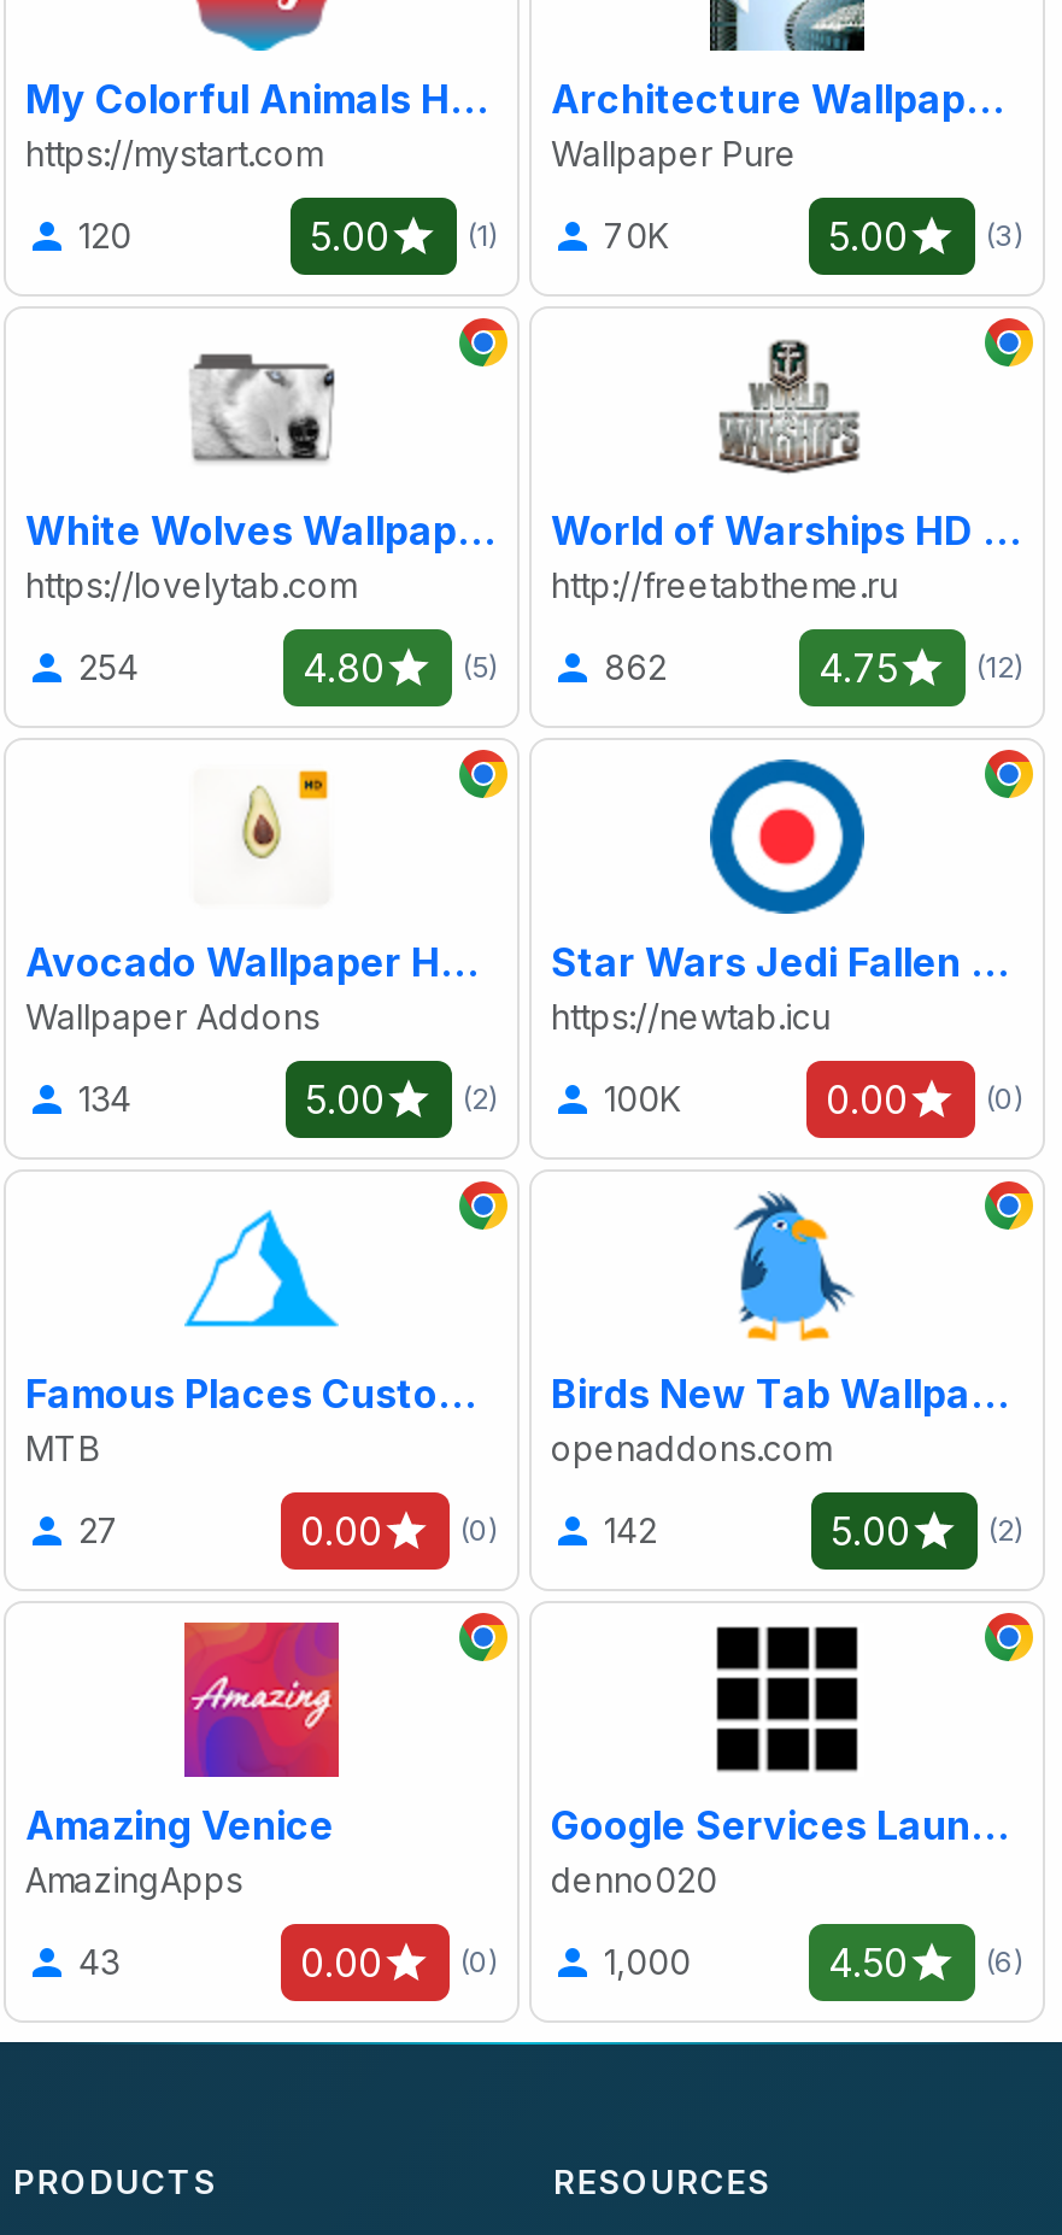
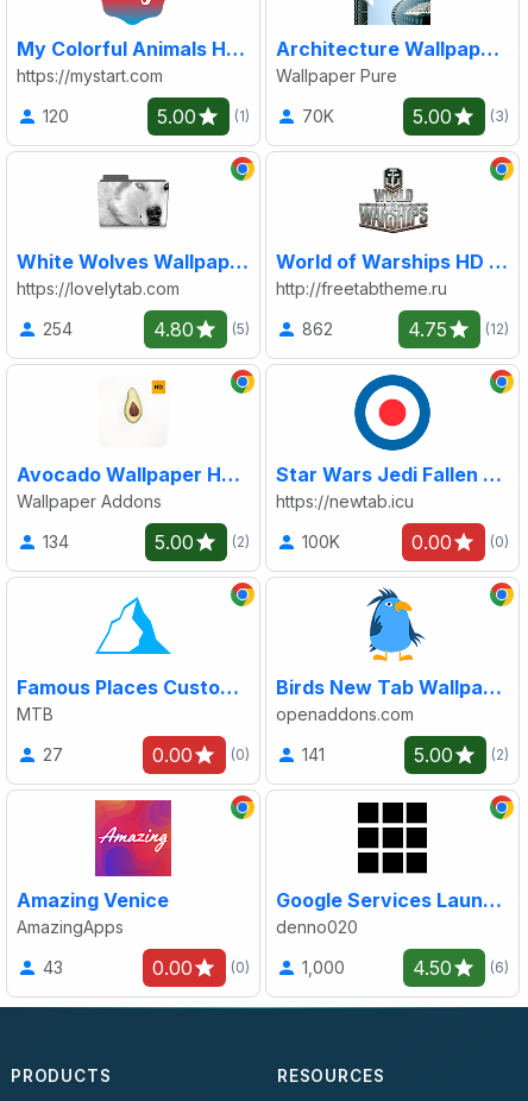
[604,1510,657,1551] 142 -> [302,745,325,765] 141

